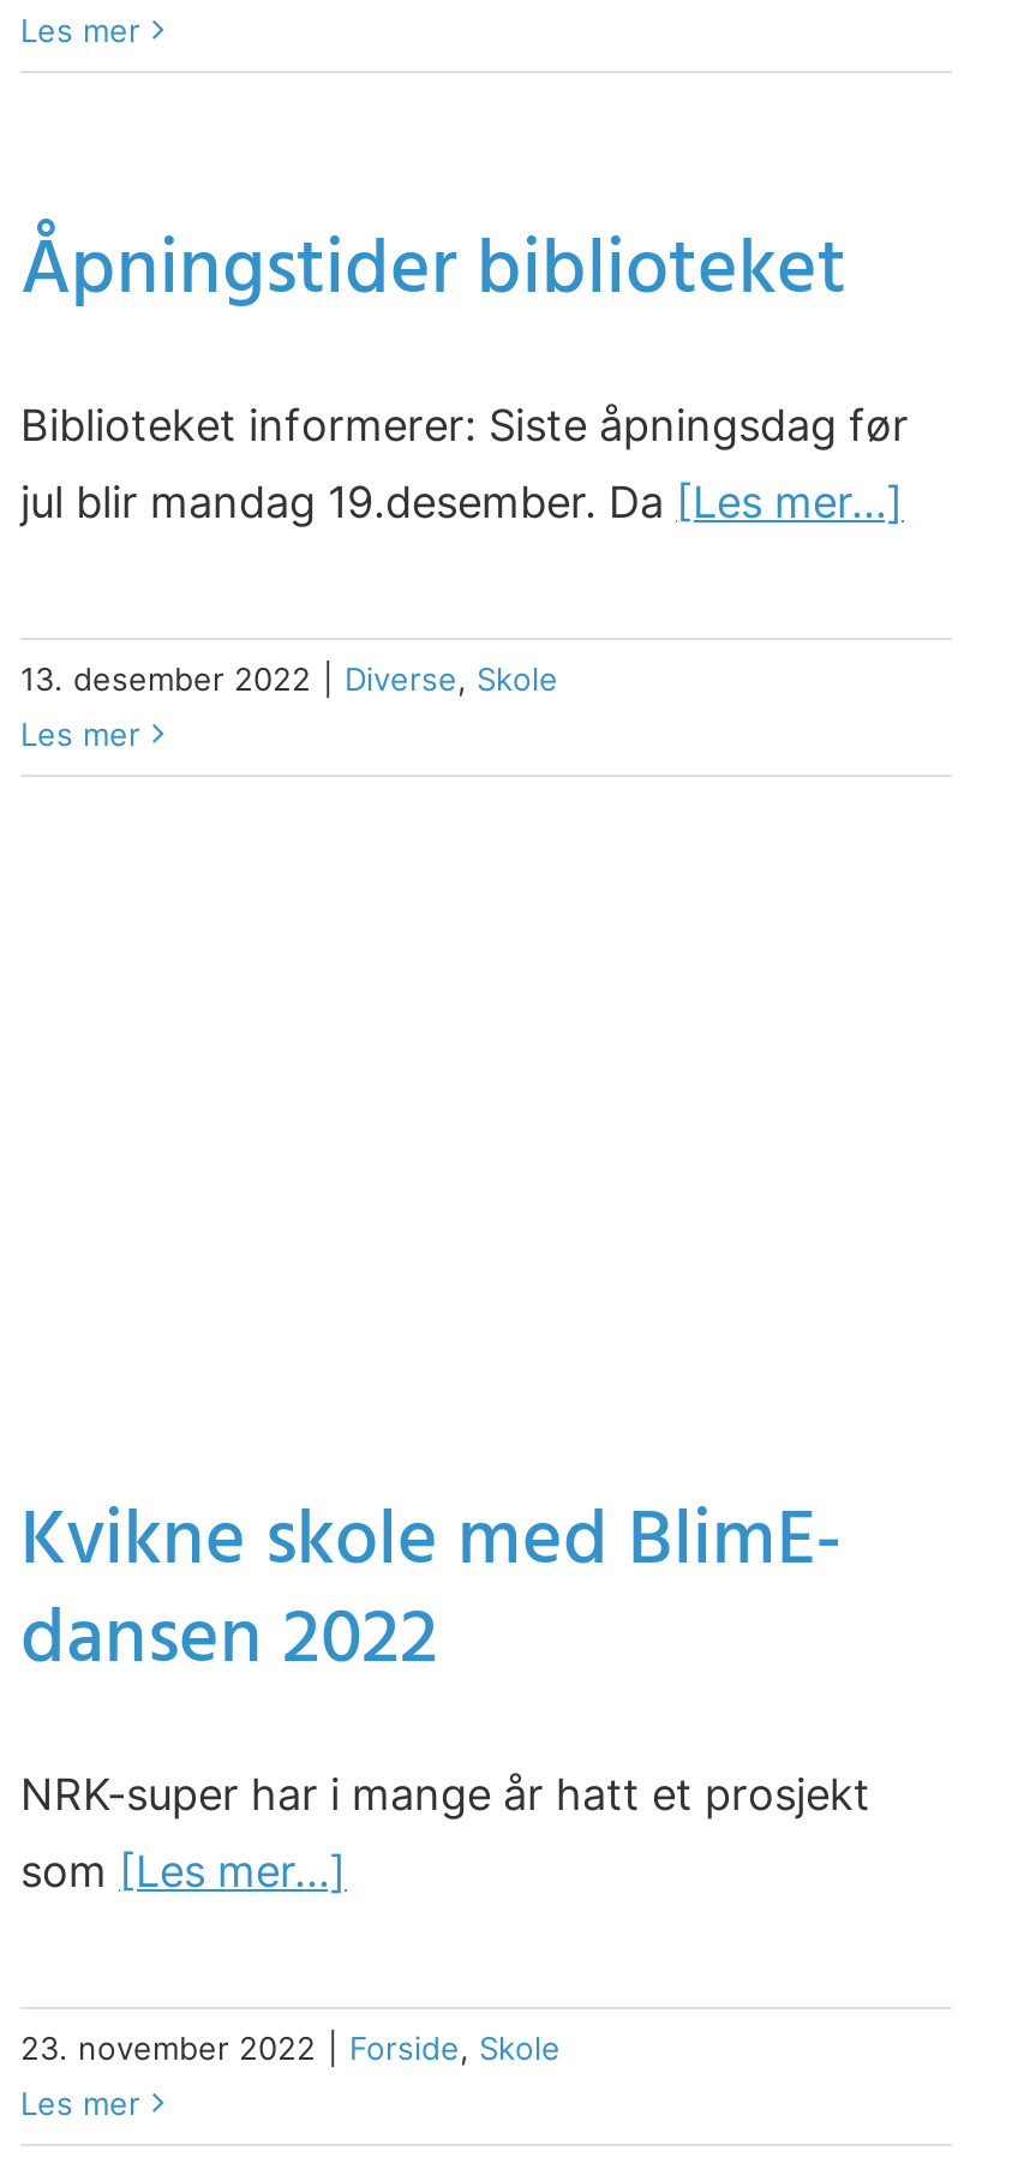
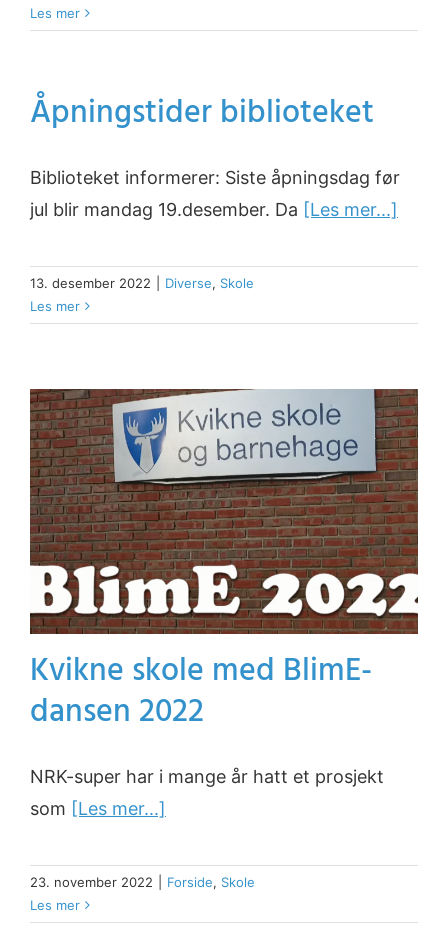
none -> [29,388,419,635] [image]

